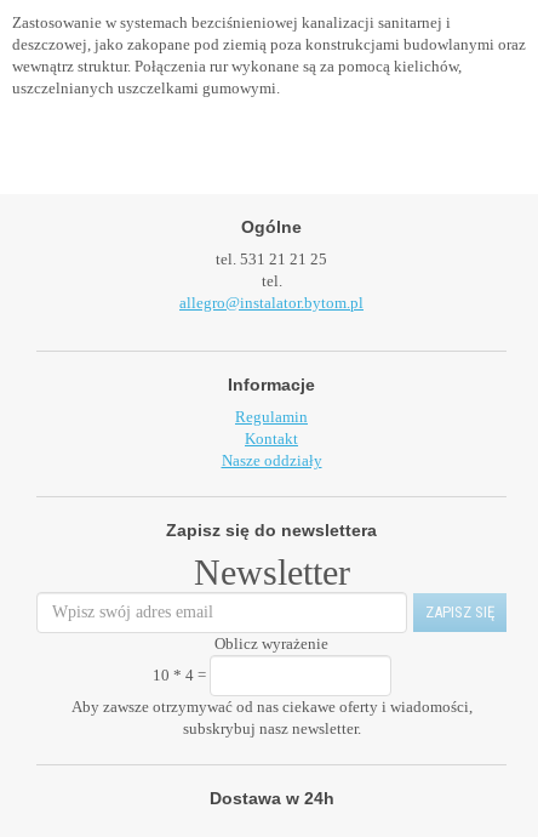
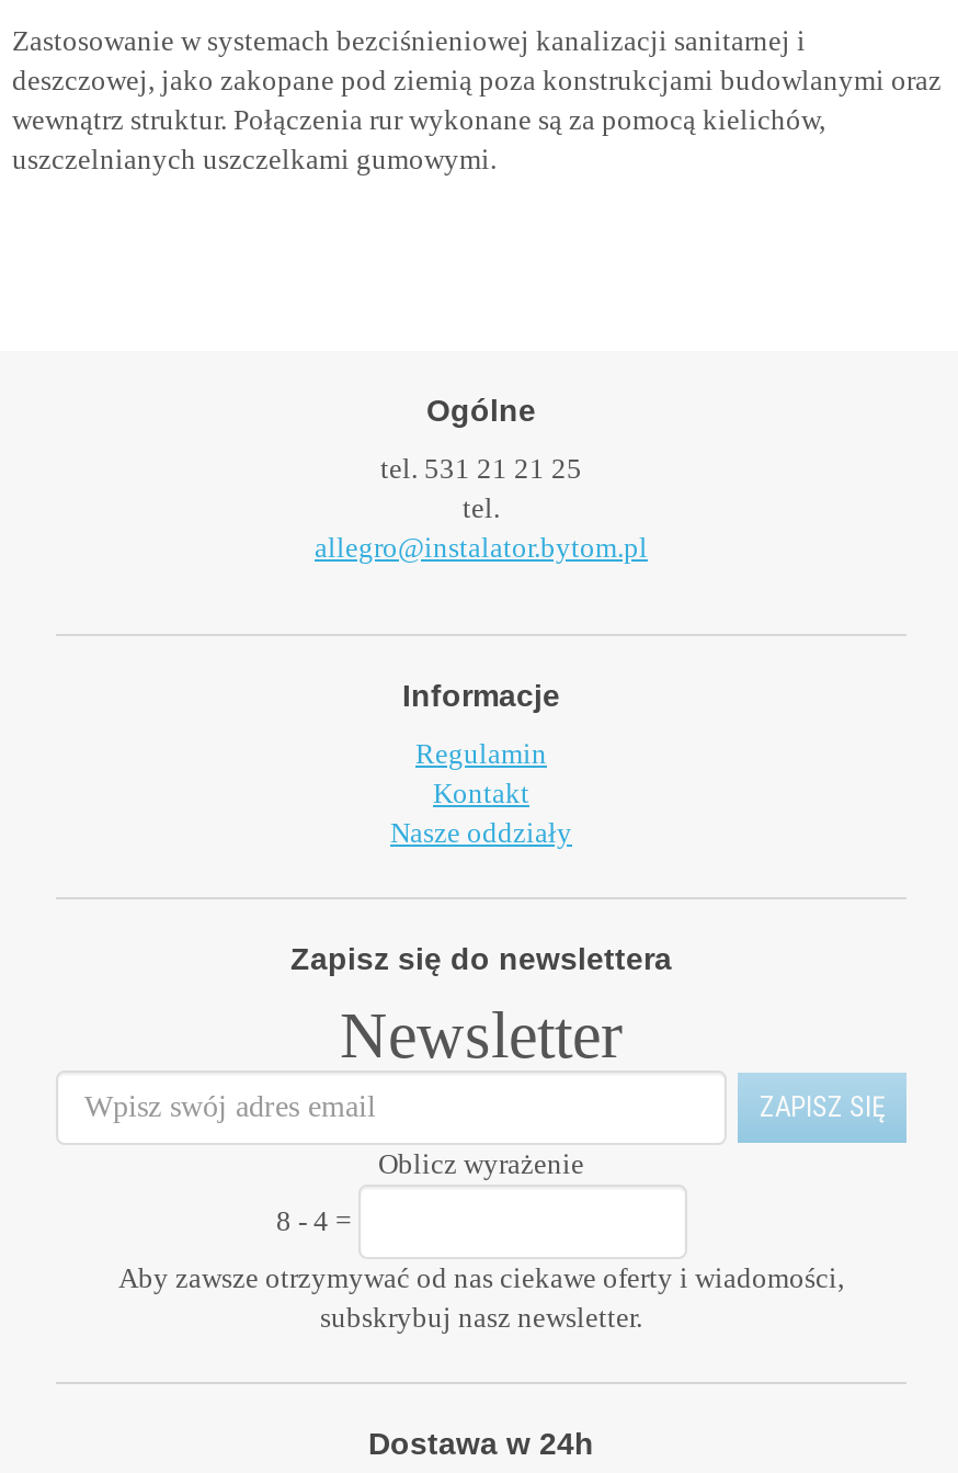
[152,666,209,685] 10 * 4 = -> [276,1205,357,1238] 8 - 4 =

